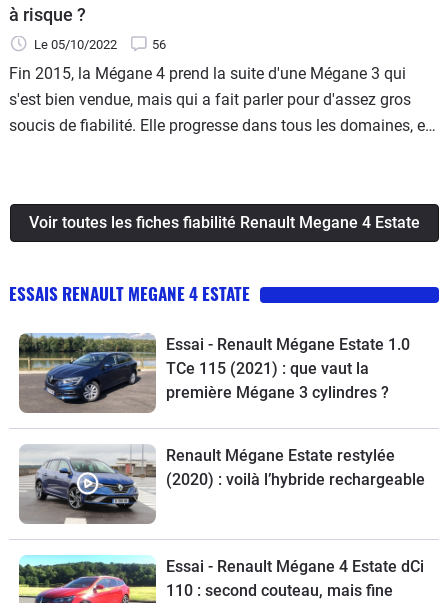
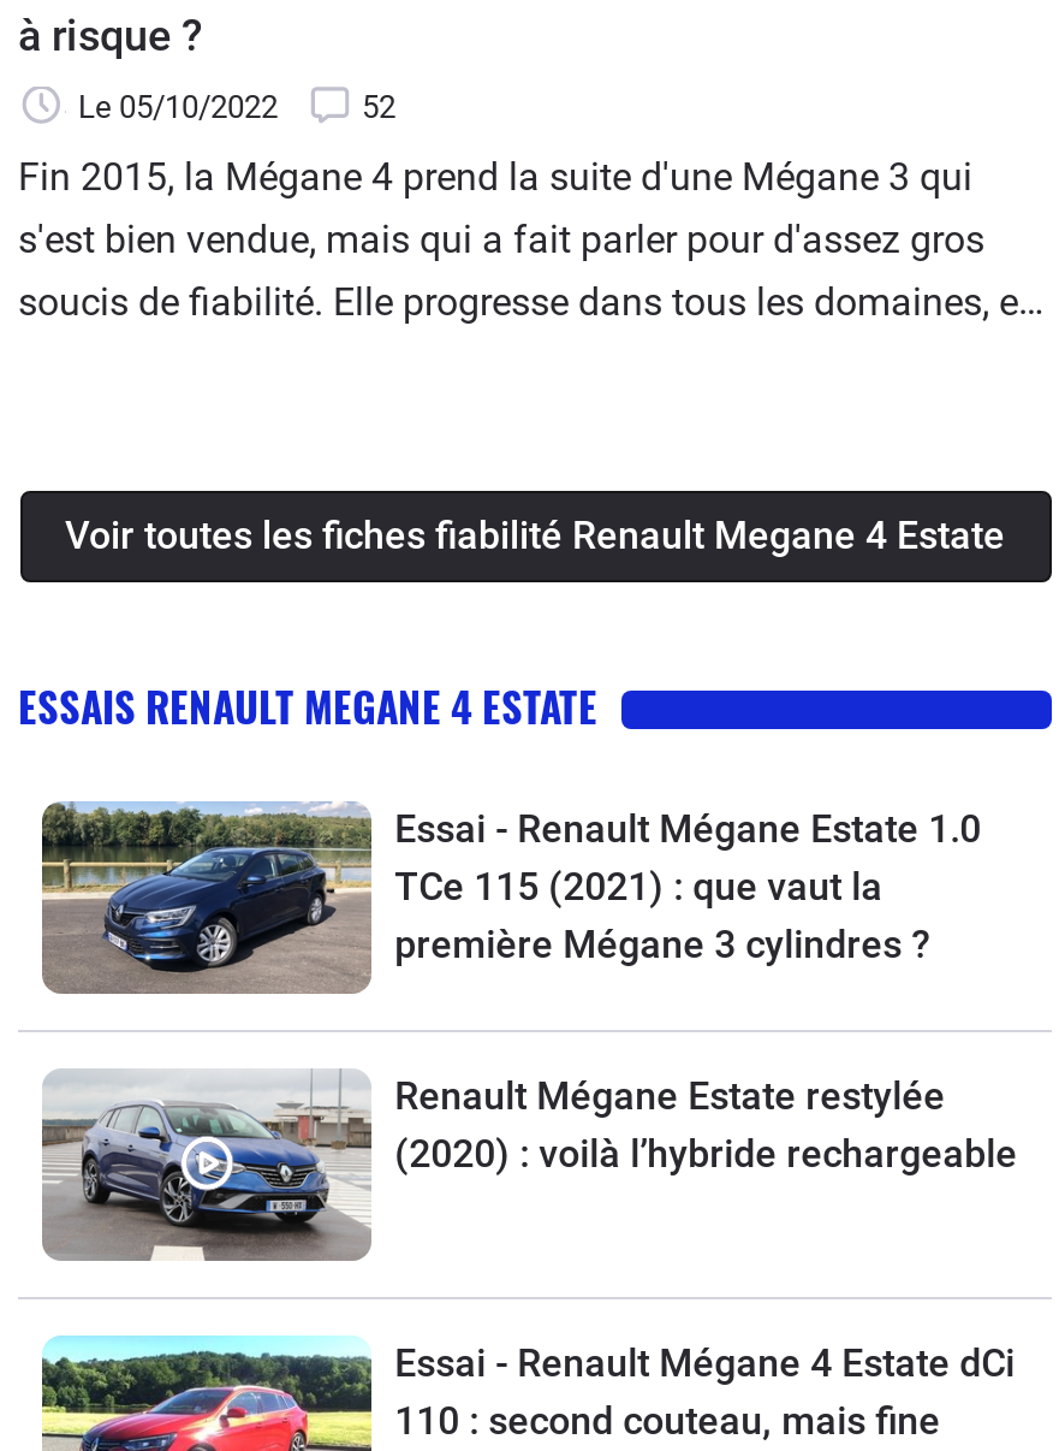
[152,37,166,52] 56 -> [362,89,395,125] 52

